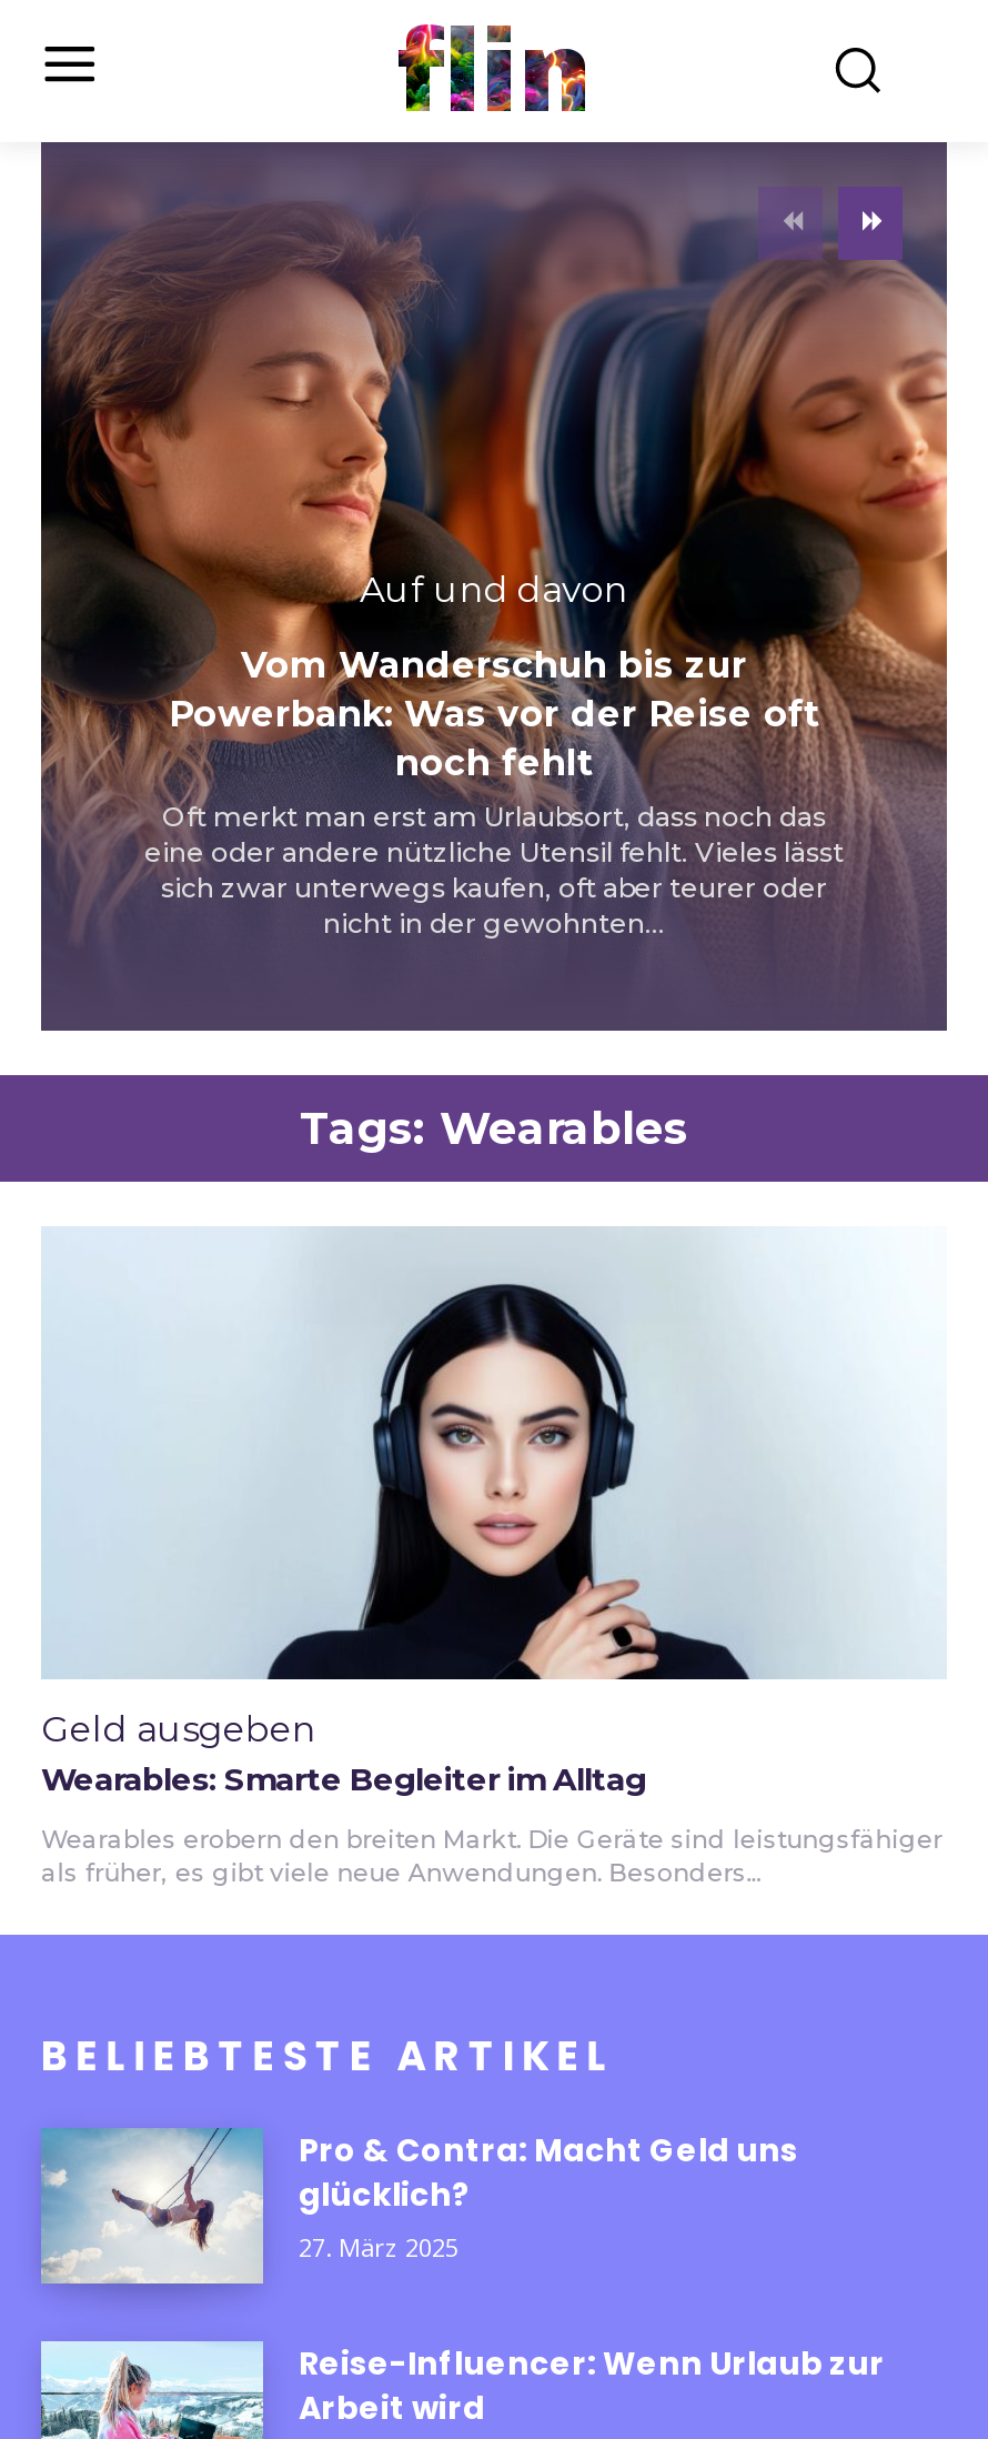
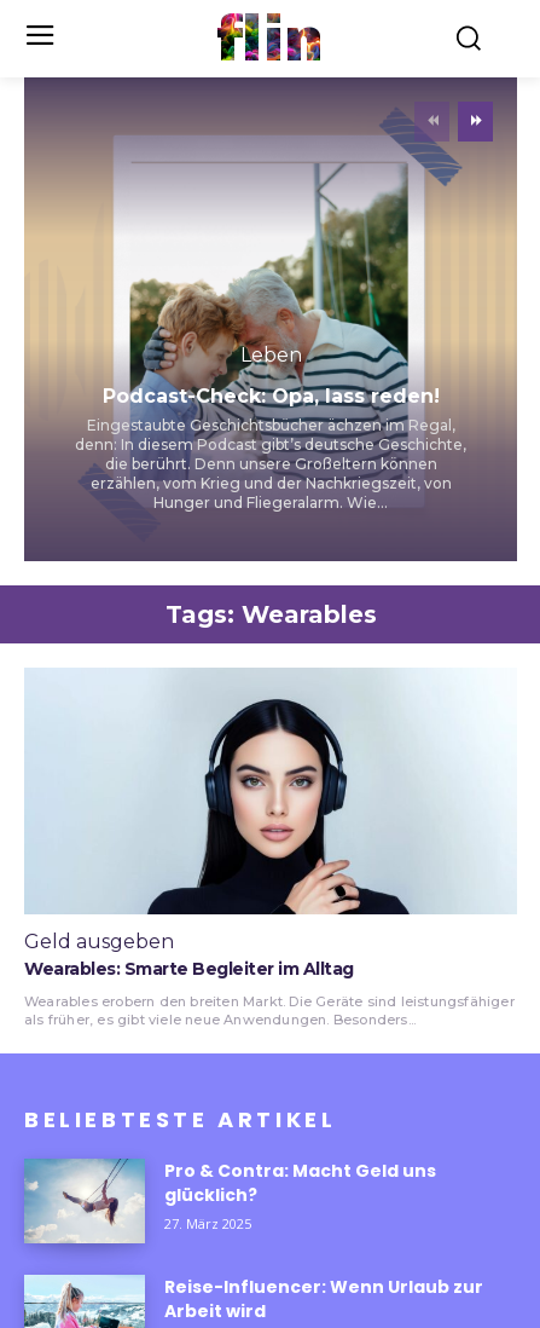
[39,198,947,931] [image] | Auf und davon -> [24,108,517,508] [image] | Leben
[144,644,844,940] Vom Wanderschuh bis zur | Powerbank: Was vor der Reise oft | noch fehlt | Oft merkt man erst am Urlaubsort, dass noch das | eine oder andere nützliche Utensil fehlt. Vieles lässt | sich zwar unterwegs kaufen, oft aber teurer oder | nicht in der gewohnten... -> [75,385,466,512] Podcast-Check: Opa, lass reden! | Eingestaubte Geschichtsbücher ächzen im Regal, | denn: In diesem Podcast gibt’s deutsche Geschichte, | die berührt. Denn unsere Großeltern können | erzählen, vom Krieg und der Nachkriegszeit, von | Hunger und Fliegeralarm. Wie...

